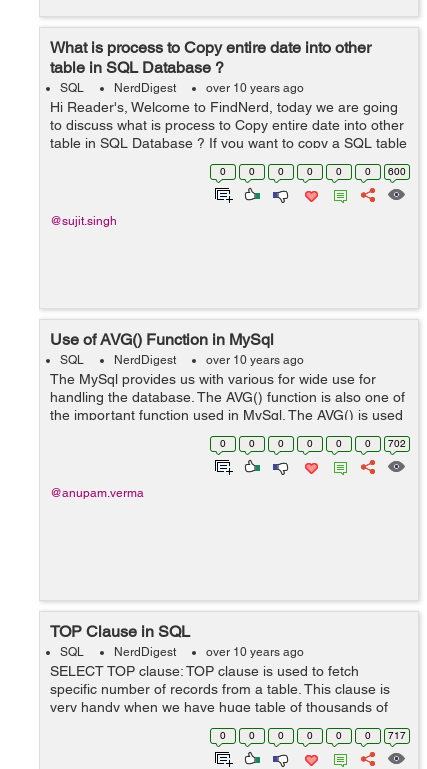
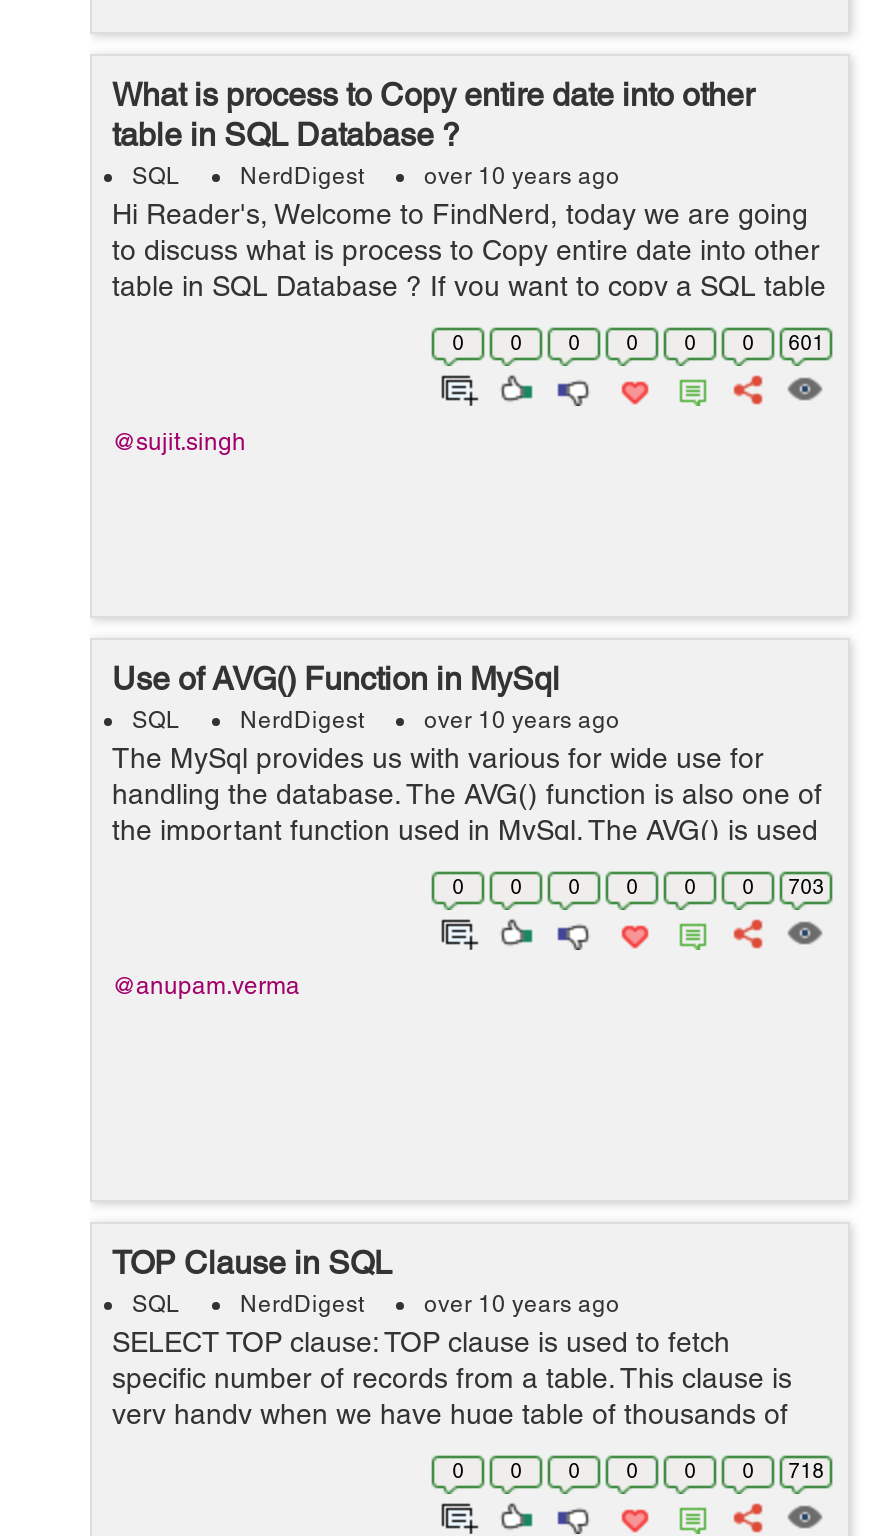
[220,165,406,177] 0 0 0 0 0 0 600 -> [452,330,824,354] 0 0 0 0 0 0 601
[388,437,406,449] 702 -> [788,874,824,898] 703
[388,729,406,741] 717 -> [788,1458,824,1482] 718

